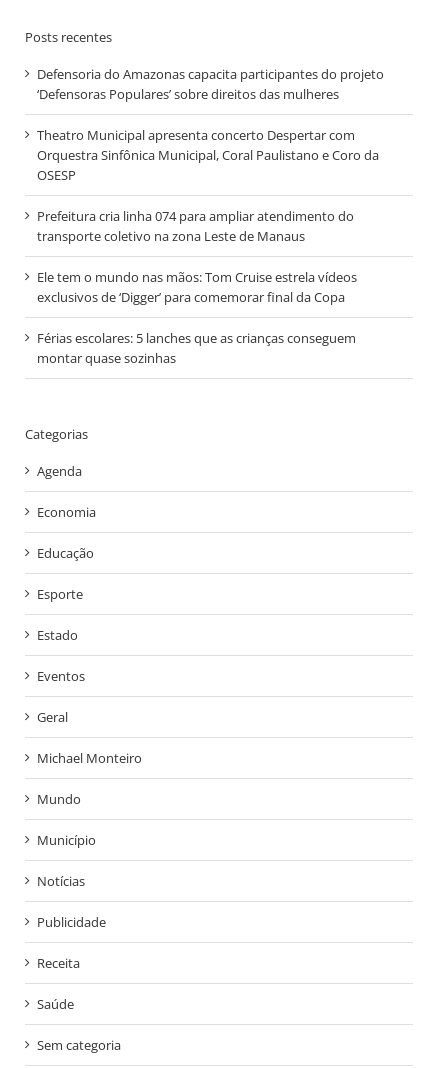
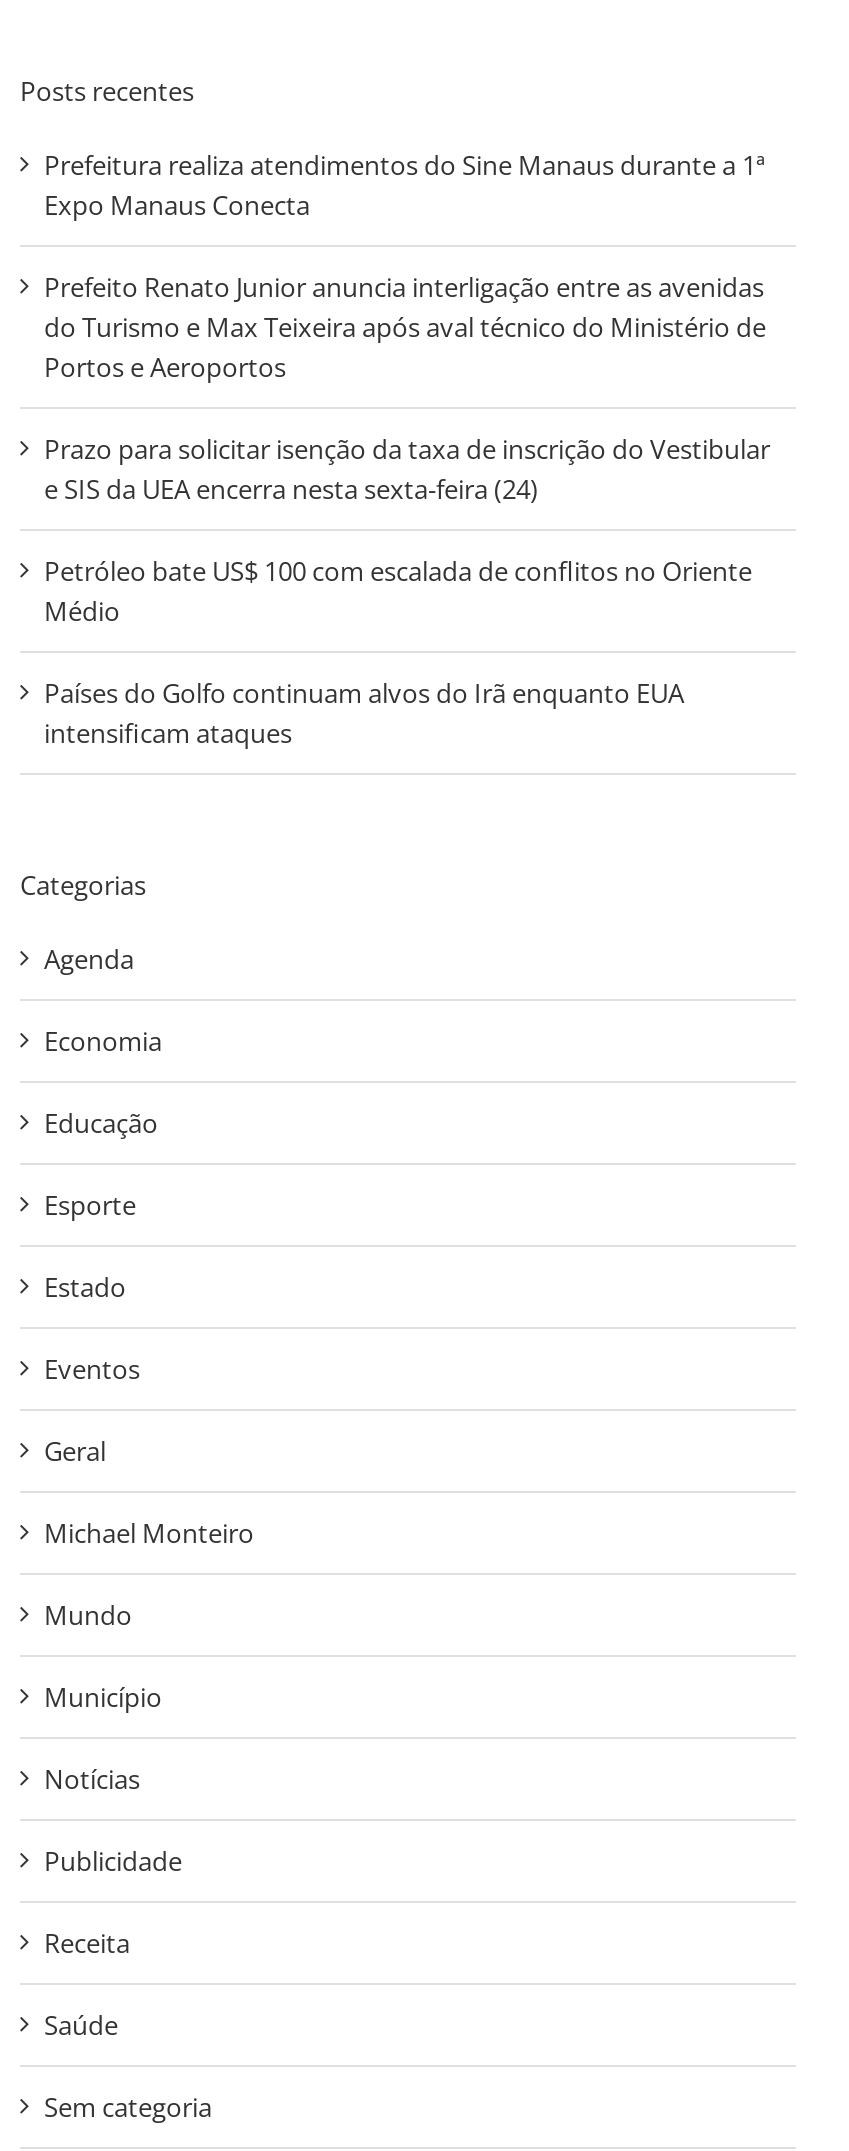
[37,65,384,103] Defensoria do Amazonas capacita participantes do projeto | ‘Defensoras Populares’ sobre direitos das mulheres -> [44,147,766,223] Prefeitura realiza atendimentos do Sine Manaus durante a 1ª | Expo Manaus Conecta
[37,126,379,184] Theatro Municipal apresenta concerto Despertar com | Orquestra Sinfônica Municipal, Coral Paulistano e Coro da | OSESP -> [44,269,766,385] Prefeito Renato Junior anuncia interligação entre as avenidas | do Turismo e Max Teixeira após aval técnico do Ministério de | Portos e Aeroportos
[37,207,354,245] Prefeitura cria linha 074 para ampliar atendimento do | transporte coletivo na zona Leste de Manaus -> [44,431,770,507] Prazo para solicitar isenção da taxa de inscrição do Vestibular | e SIS da UEA encerra nesta sexta-feira (24)
[37,268,357,306] Ele tem o mundo nas mãos: Tom Cruise estrela vídeos | exclusivos de ‘Digger’ para comemorar final da Copa -> [44,553,752,629] Petróleo bate US$ 100 com escalada de conflitos no Oriente | Médio
[37,329,356,367] Férias escolares: 5 lanches que as crianças conseguem | montar quase sozinhas -> [44,675,684,751] Países do Golfo continuam alvos do Irã enquanto EUA | intensificam ataques

